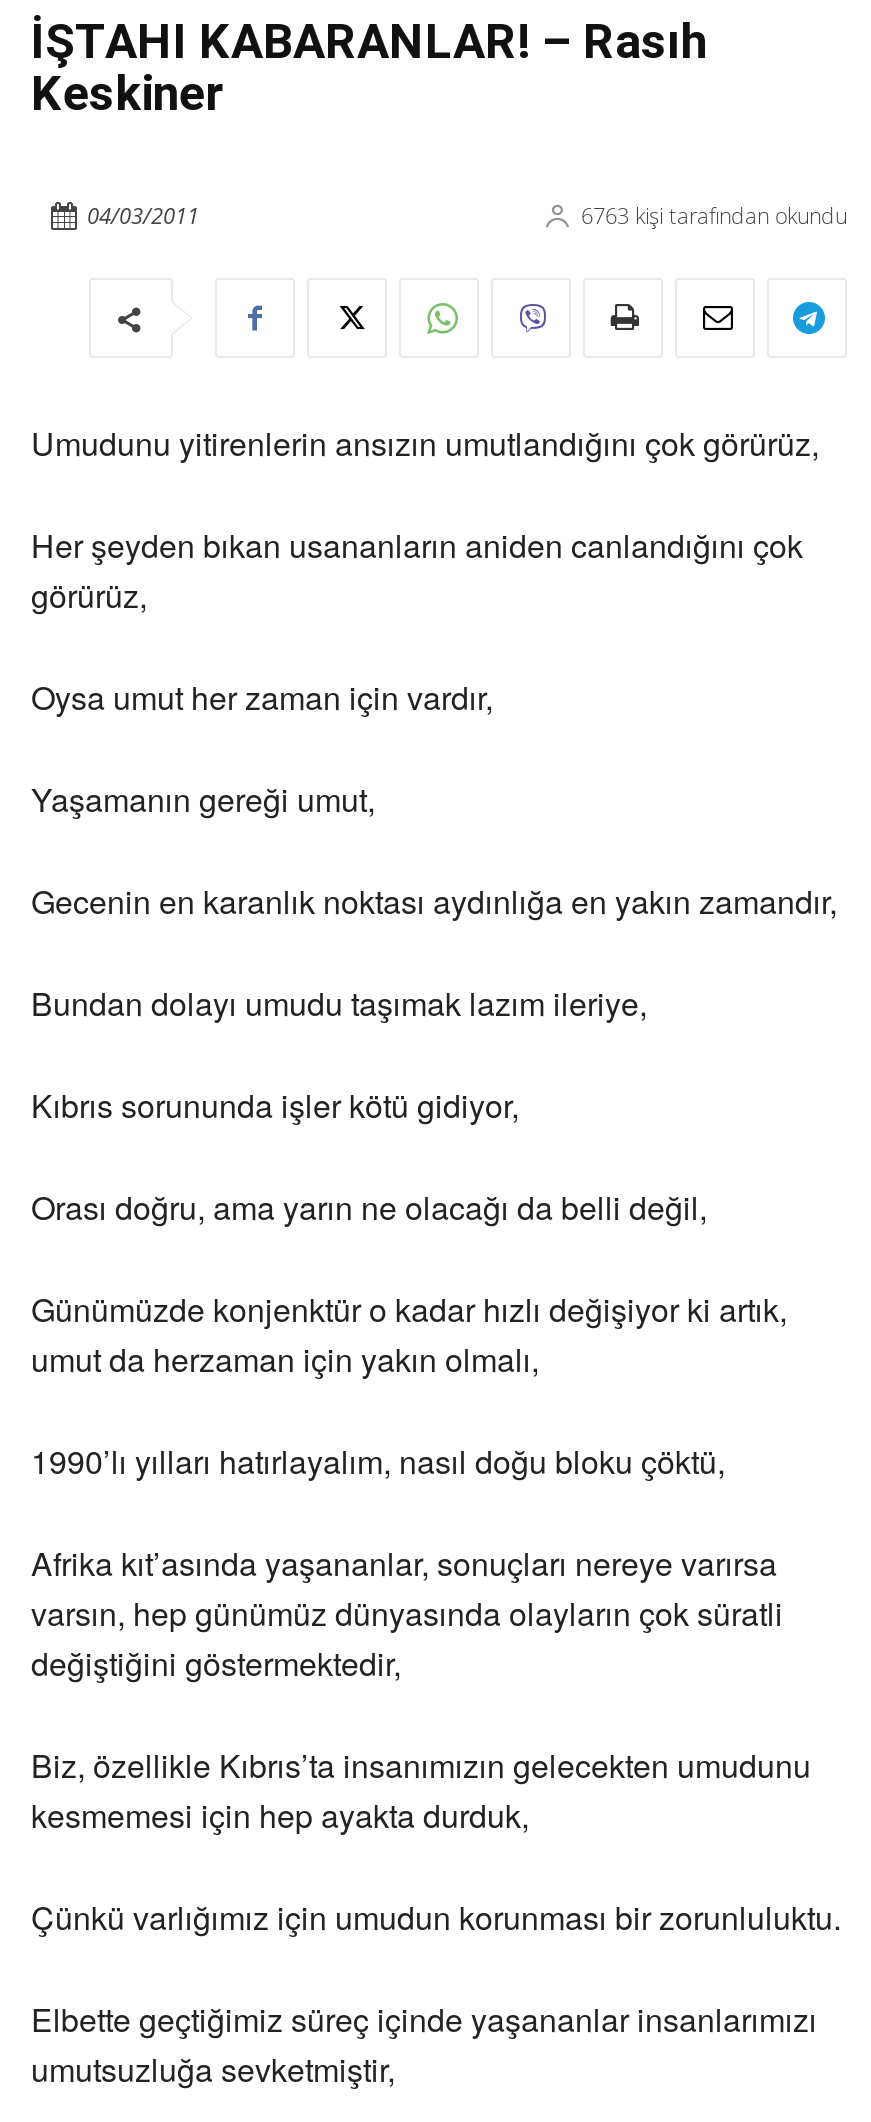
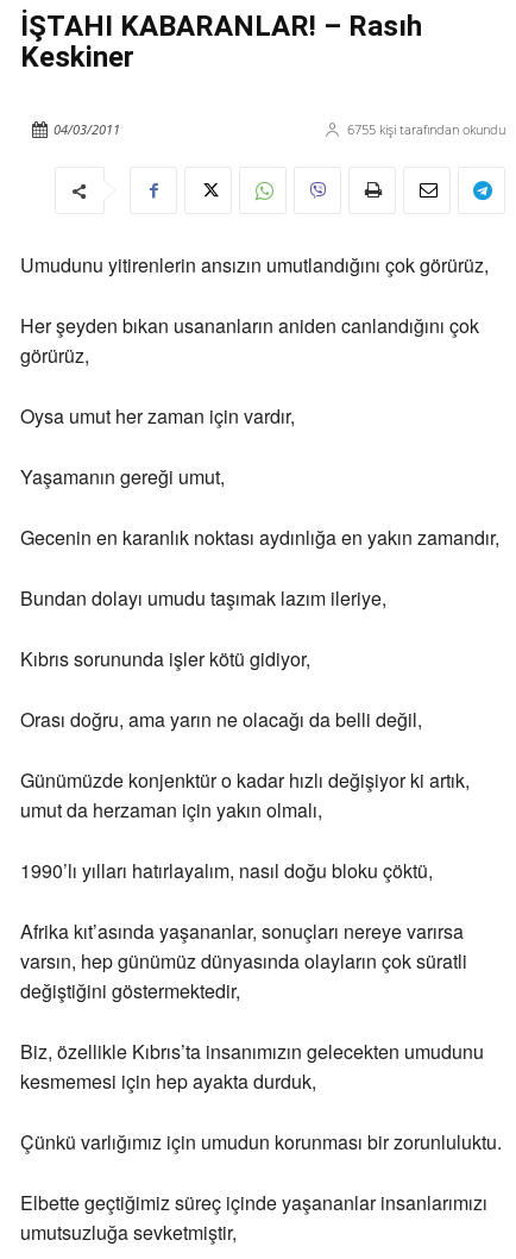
[581,200,847,230] 6763 kişi tarafından okundu -> [347,120,505,138] 6755 kişi tarafından okundu

